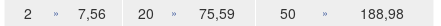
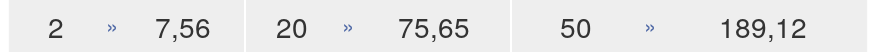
[199,3,235,23] 75,59 -> [398,6,470,46] 75,65
[359,3,403,23] 188,98 -> [719,6,807,46] 189,12

